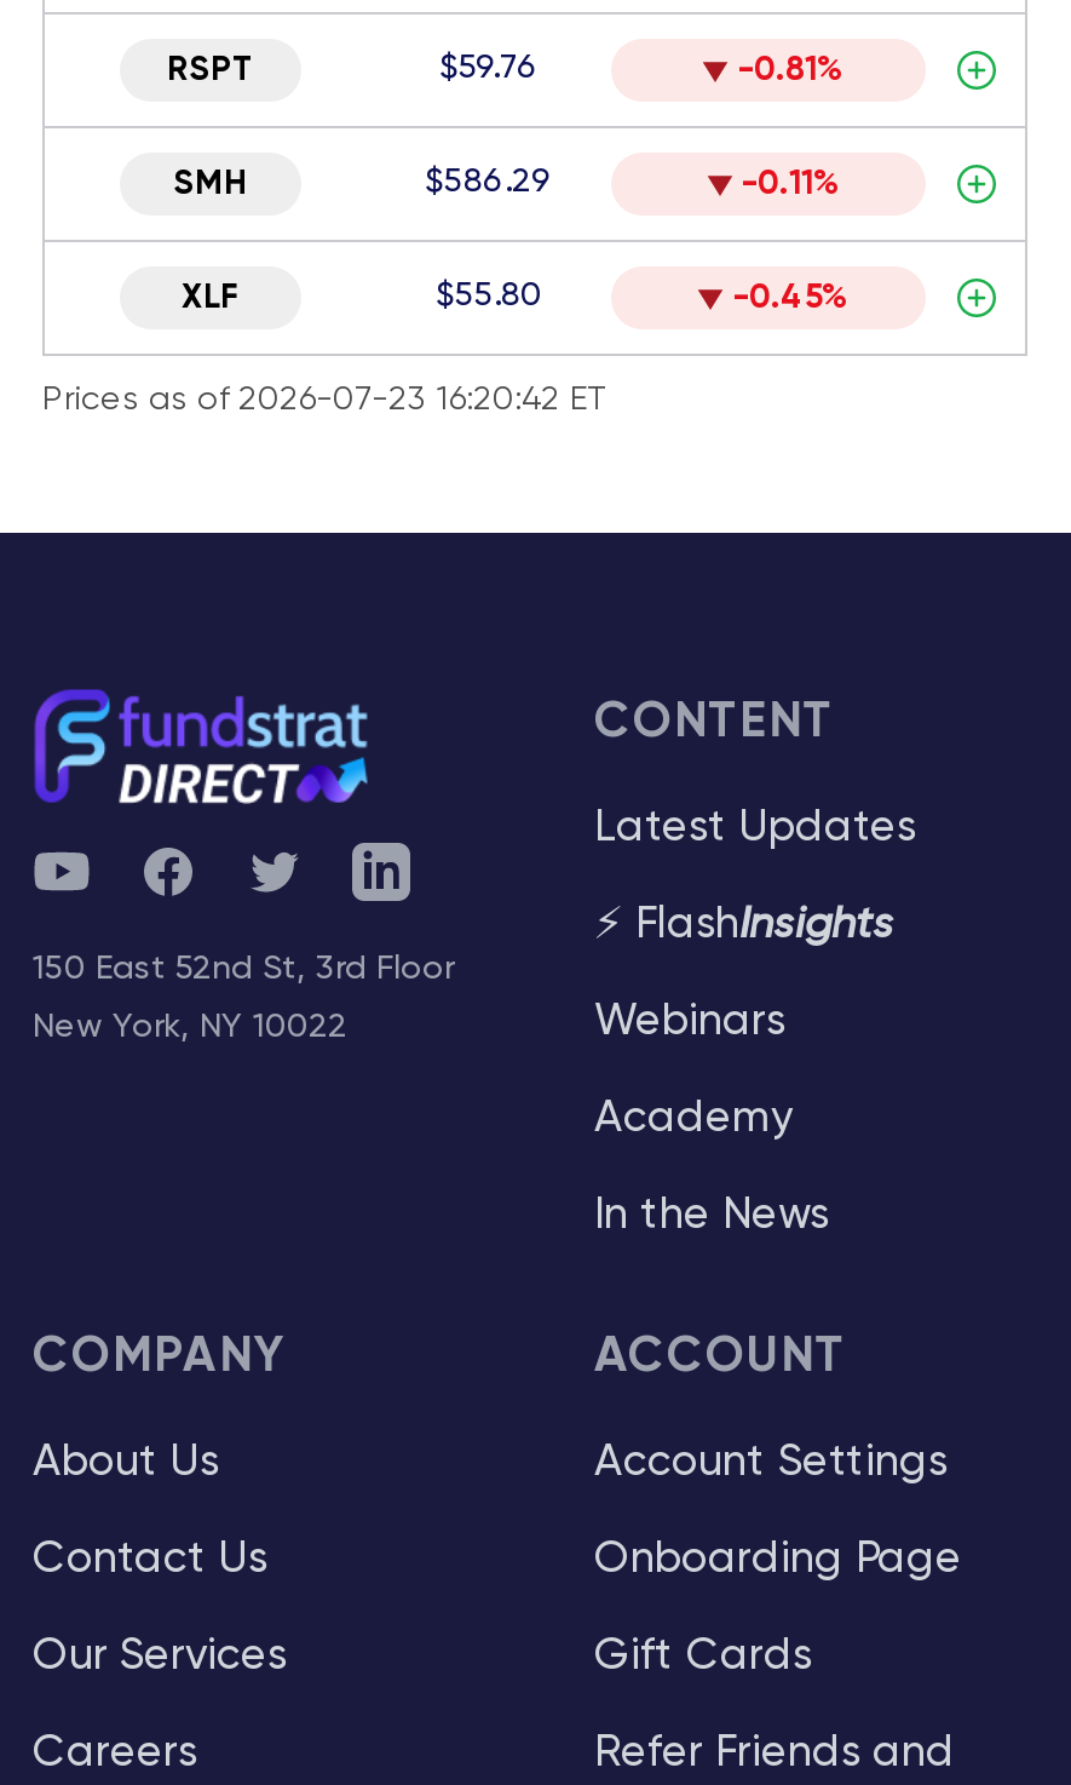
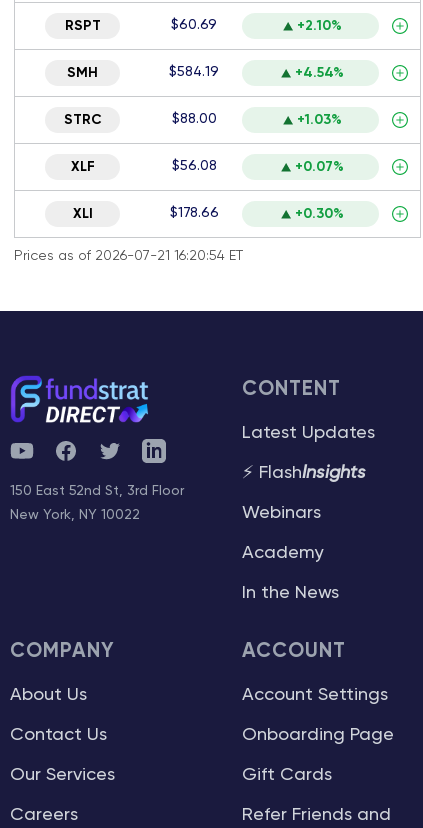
[439,51,539,85] $59.76 -> [171,18,217,32] $60.69
[737,53,843,87] -0.81% -> [297,19,342,33] +2.10%
[425,165,840,201] $586.29 | -0.11% -> [63,65,344,127] $584.19 | +4.54% | STRC | $88.00 | +1.03%
[42,279,848,417] $55.80 | -0.45% | Prices as of 2026-07-23 16:20:42 ET -> [14,159,344,263] $56.08 | +0.07% | XLI | $178.66 | +0.30% | Prices as of 2026-07-21 16:20:54 ET

